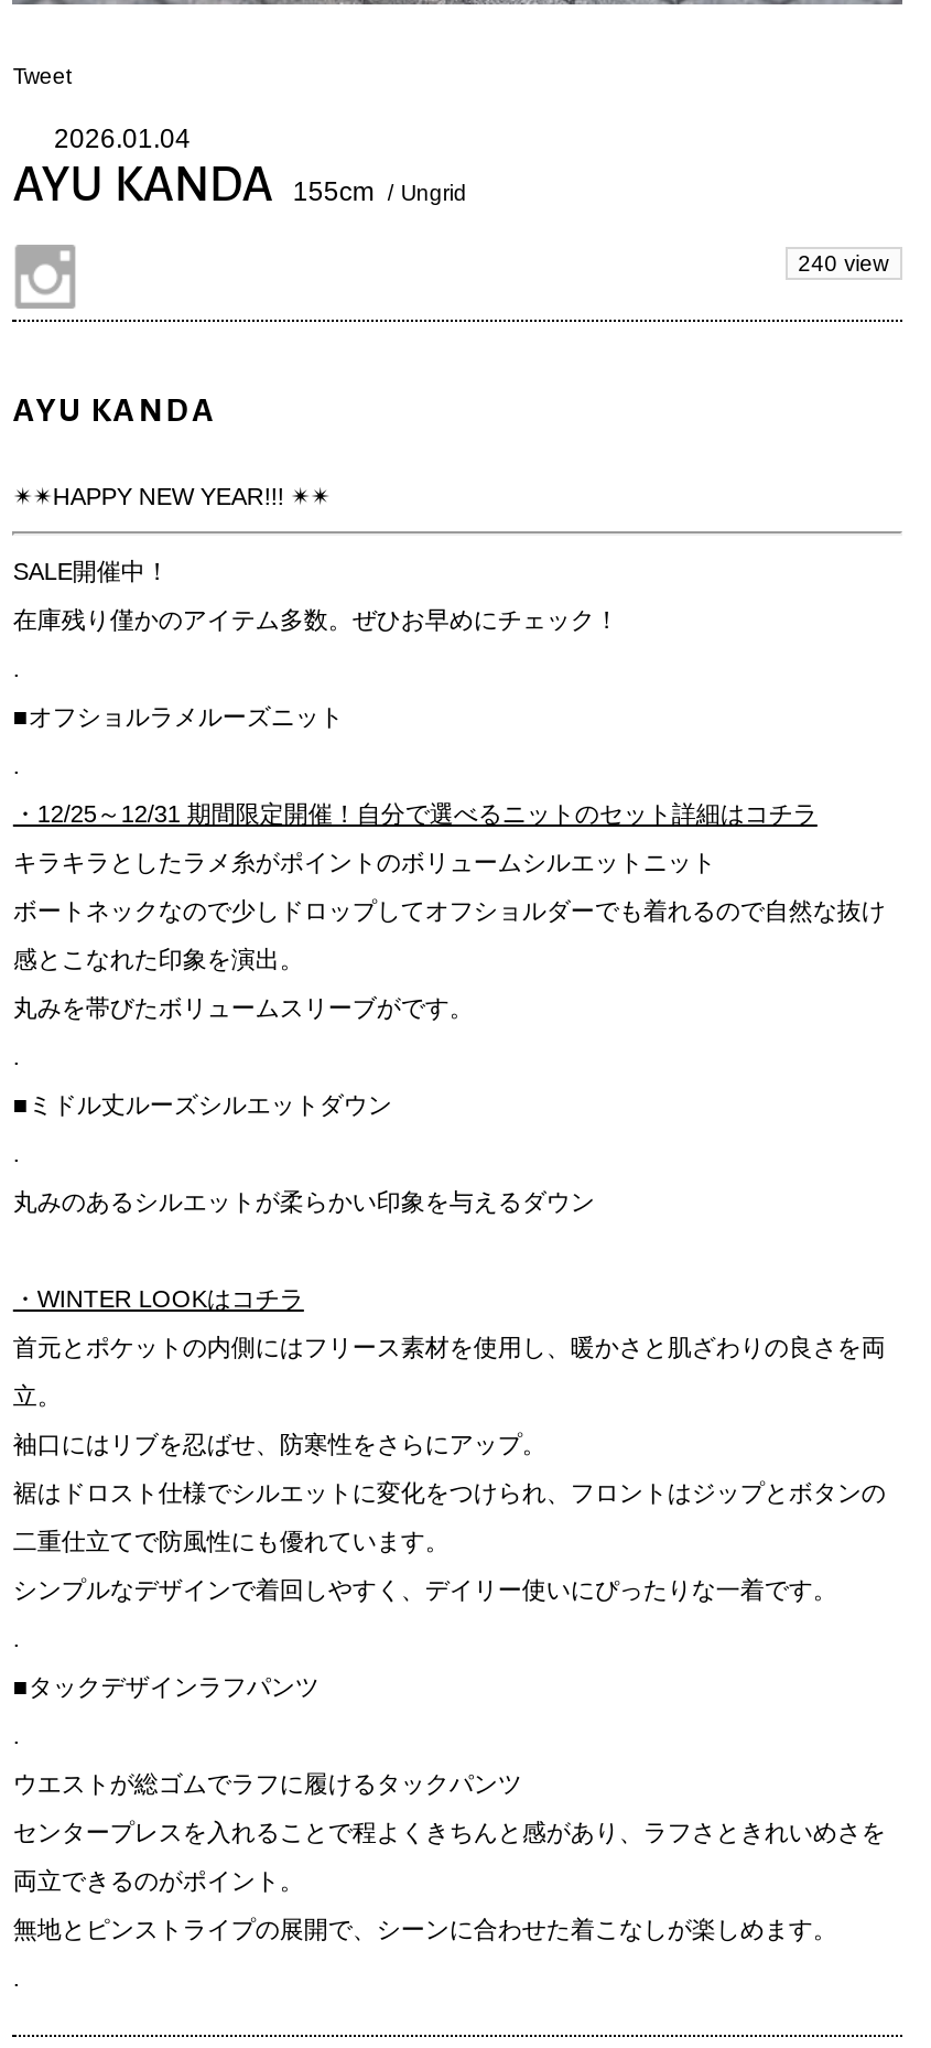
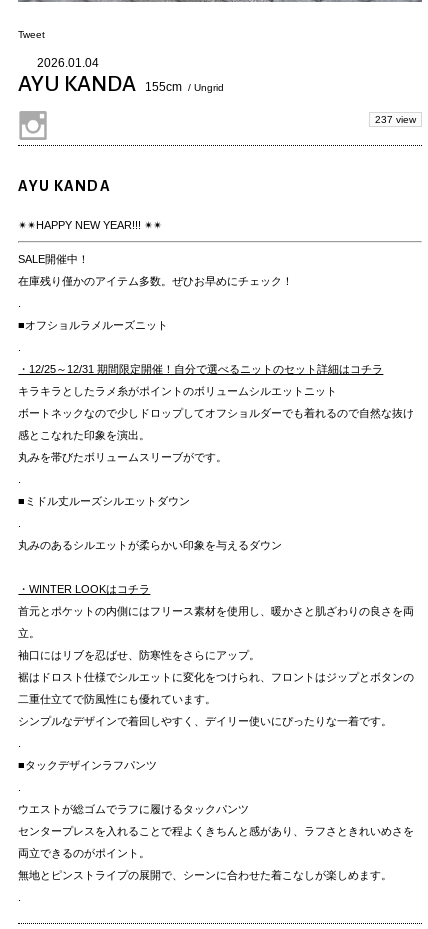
[798,251,888,275] 240 view -> [375,114,416,125] 237 view

